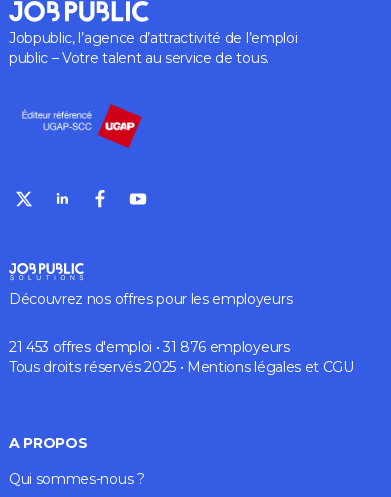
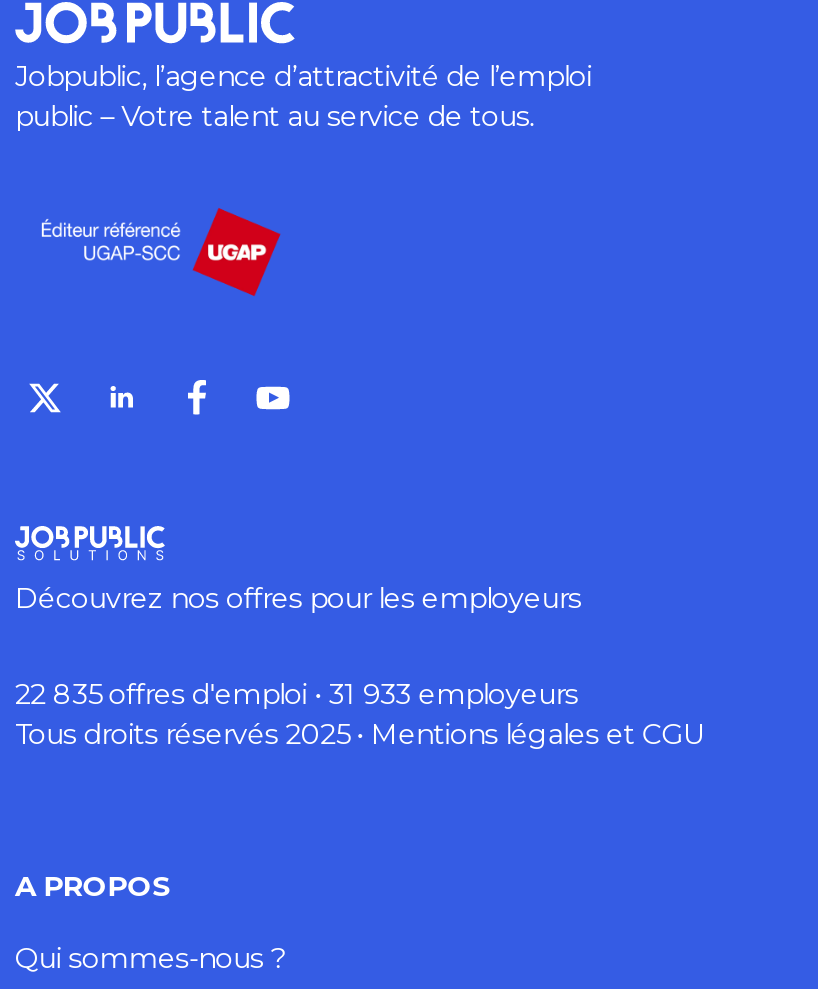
[9,338,290,356] 21 453 offres d'emploi • 31 876 employeurs -> [15,676,578,712] 22 835 offres d'emploi • 31 933 employeurs

